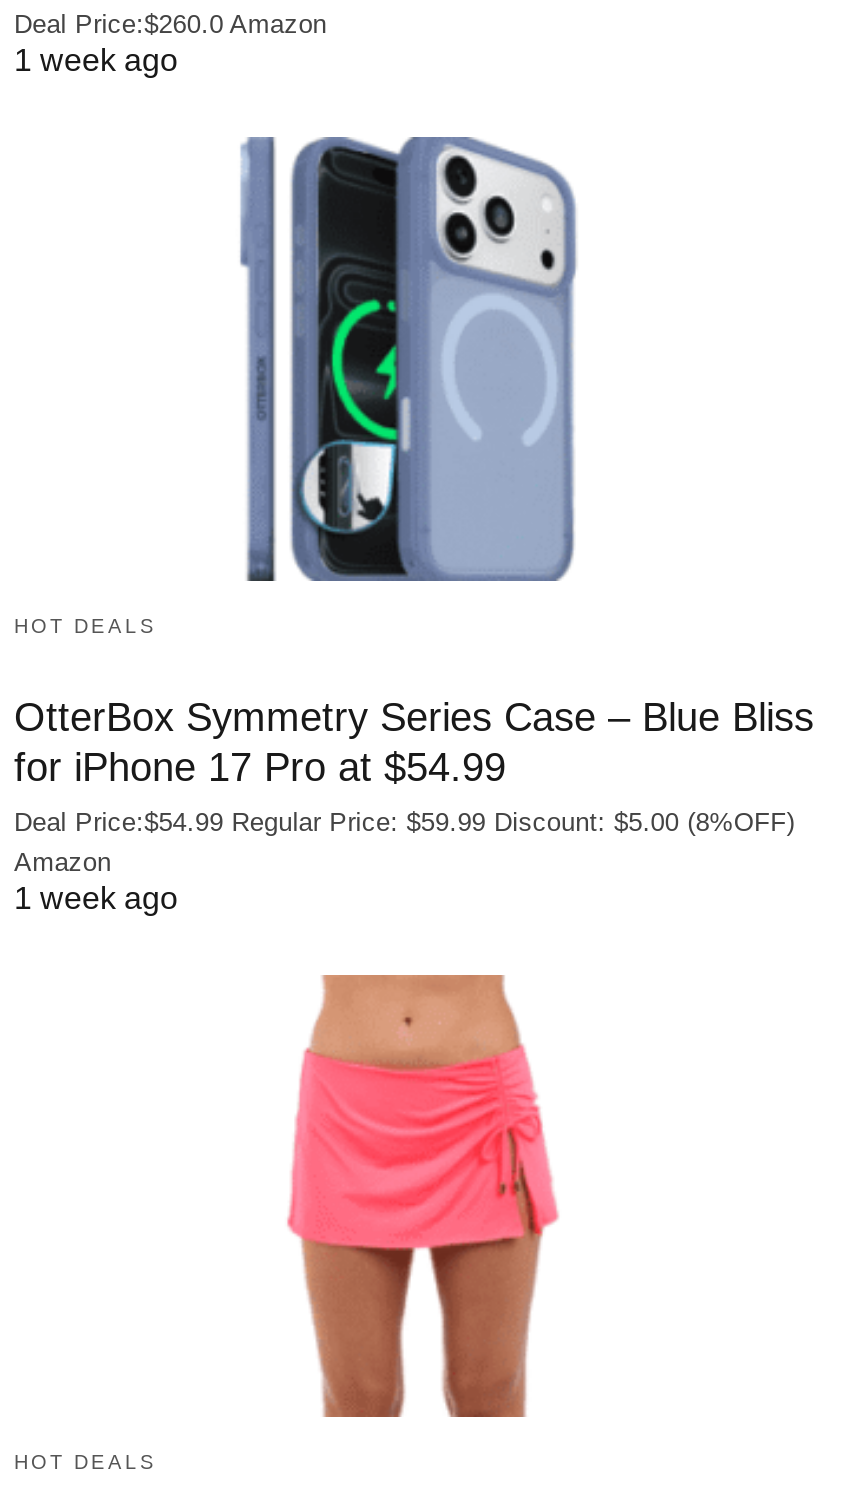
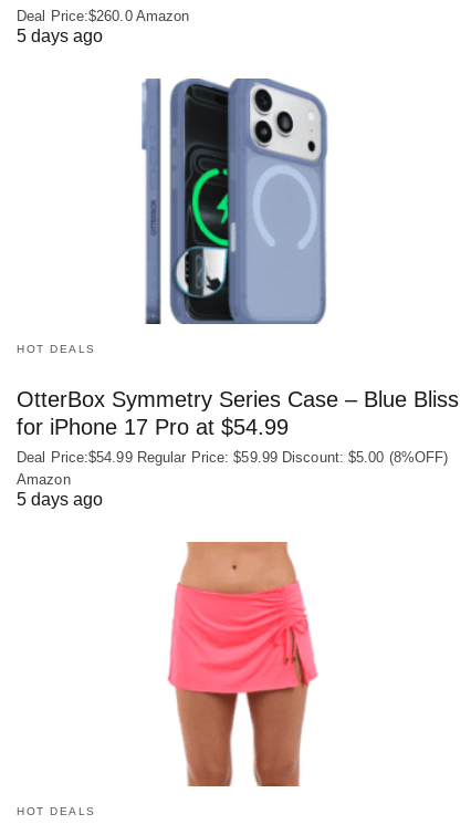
[14,43,178,77] 1 week ago -> [17,27,103,45] 5 days ago
[14,880,178,914] 1 week ago -> [17,490,103,508] 5 days ago

